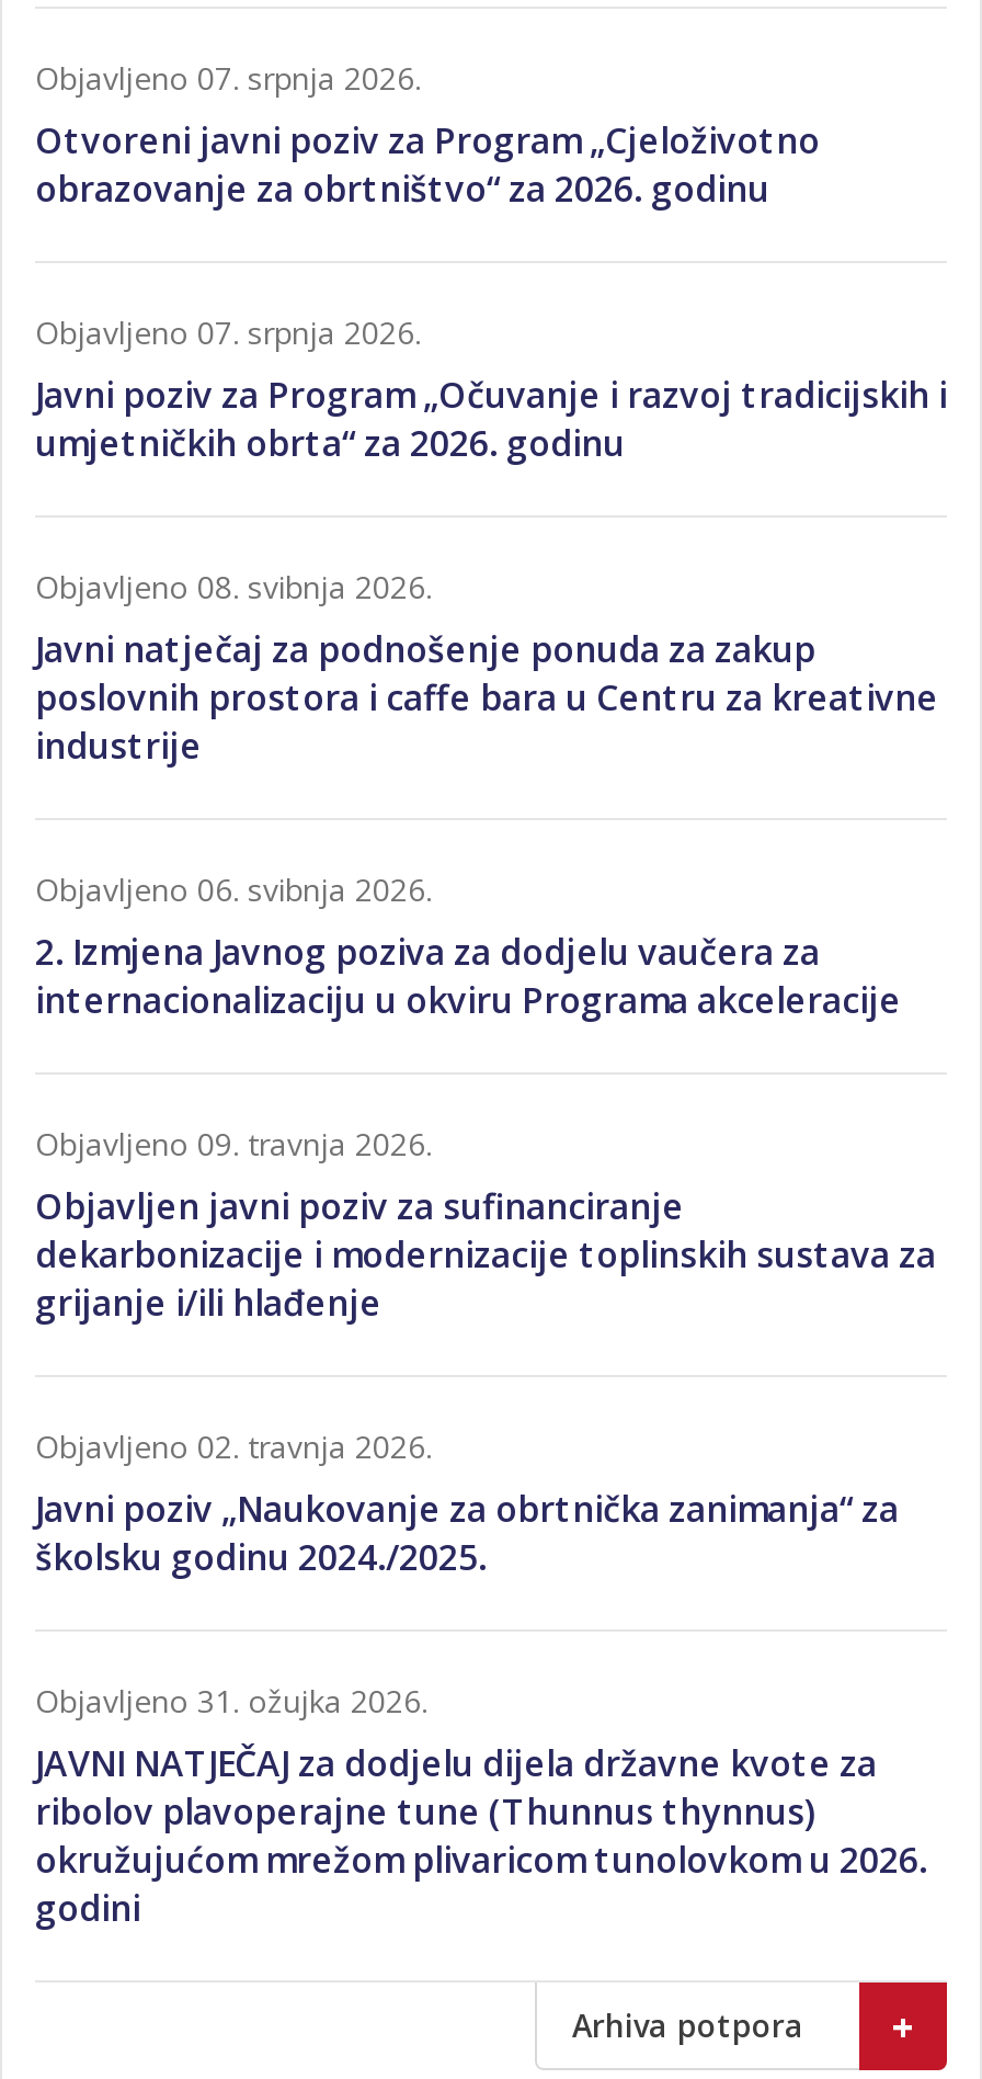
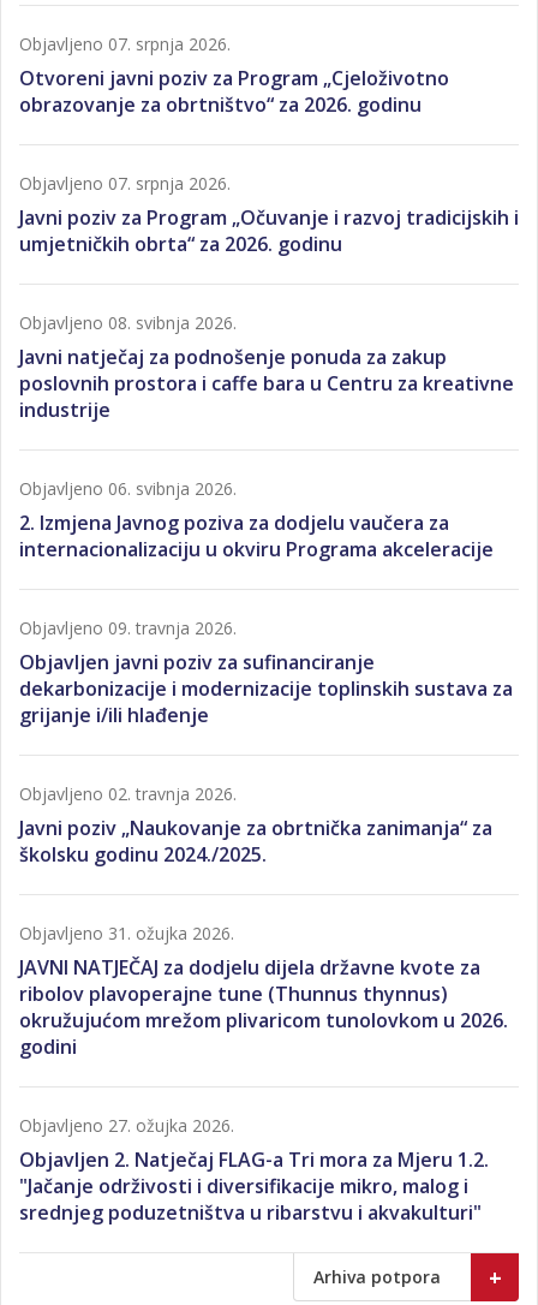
none -> [19,1114,489,1225] Objavljeno 27. ožujka 2026. | Objavljen 2. Natječaj FLAG-a Tri mora za Mjeru 1.2. | "Jačanje održivosti i diversifikacije mikro, malog i | srednjeg poduzetništva u ribarstvu i akvakulturi"

